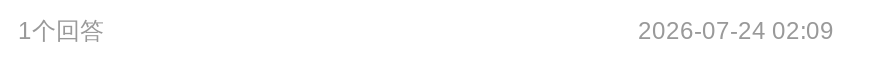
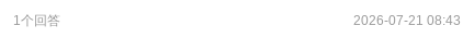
[638,17,834,45] 2026-07-24 02:09 -> [353,13,461,28] 2026-07-21 08:43

